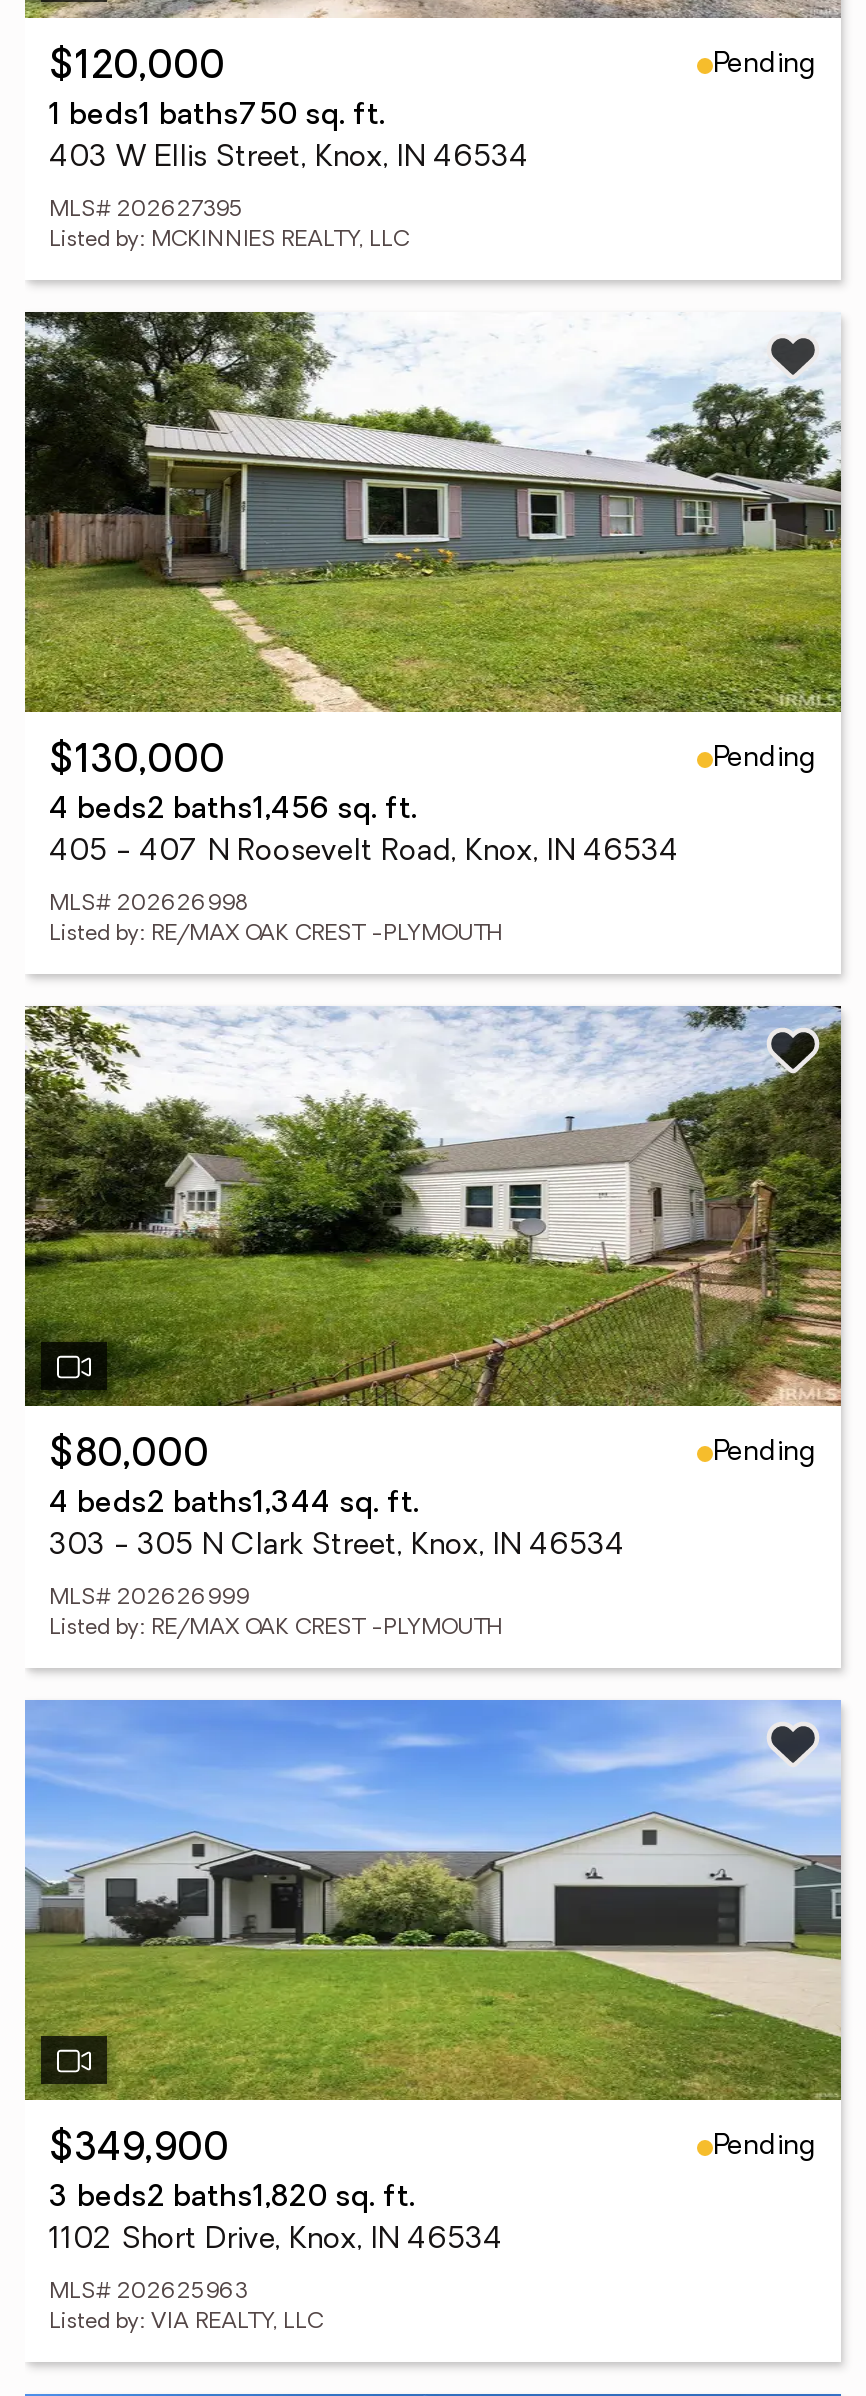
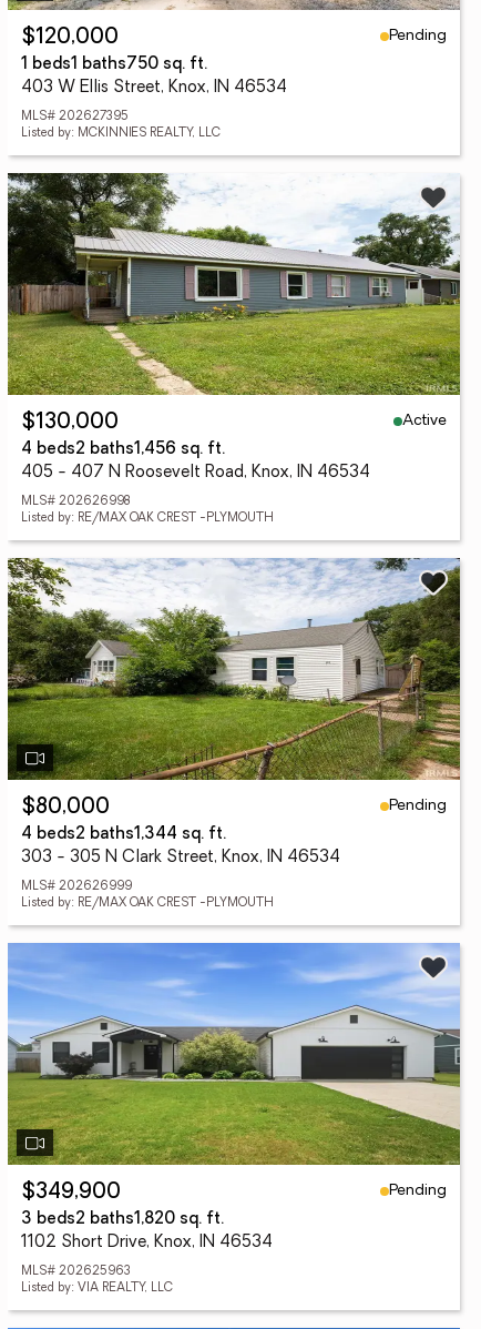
[713,743,817,773] Pending -> [402,412,447,429] Active

